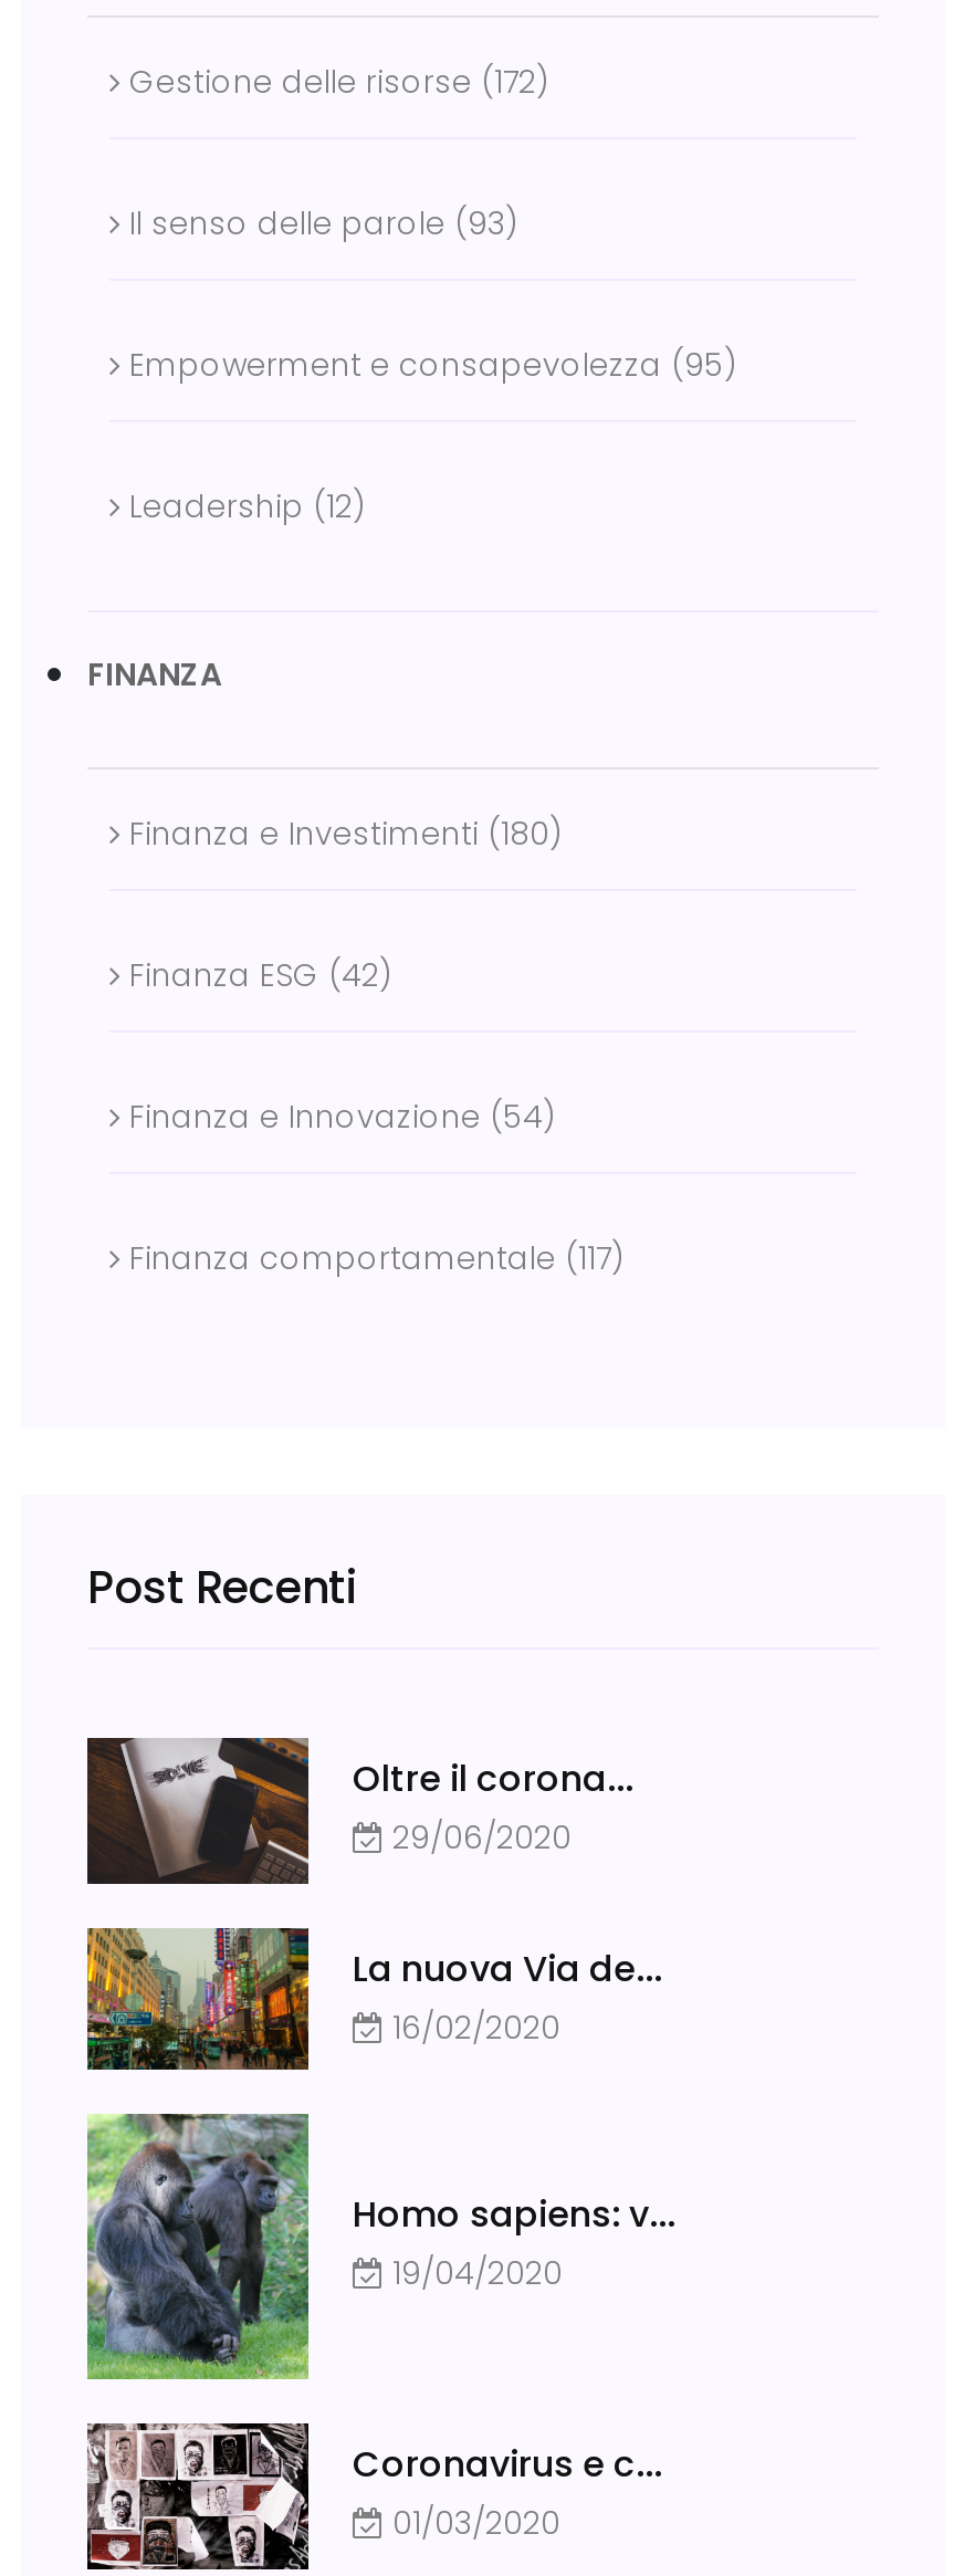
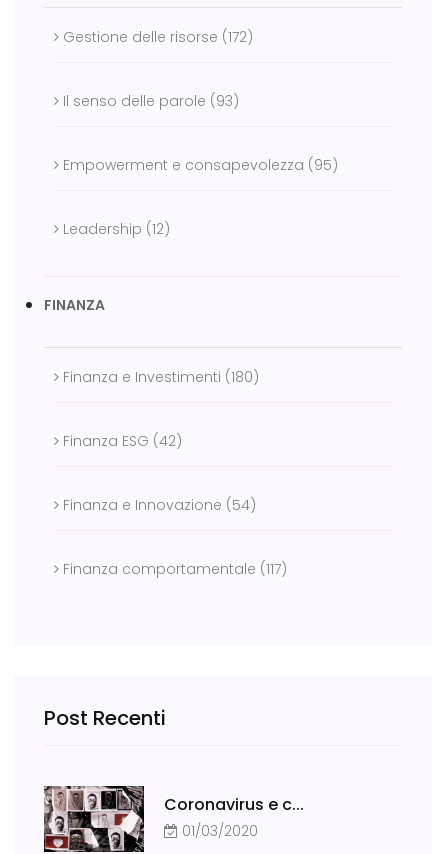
[87,1736,662,2049] [image] | Oltre il corona... | 29/06/2020 | La nuova Via de... | 16/02/2020 -> none
[85,1926,311,2072] [image] -> none
[85,2112,675,2381] [image] | Homo sapiens: v... | 19/04/2020 -> none

